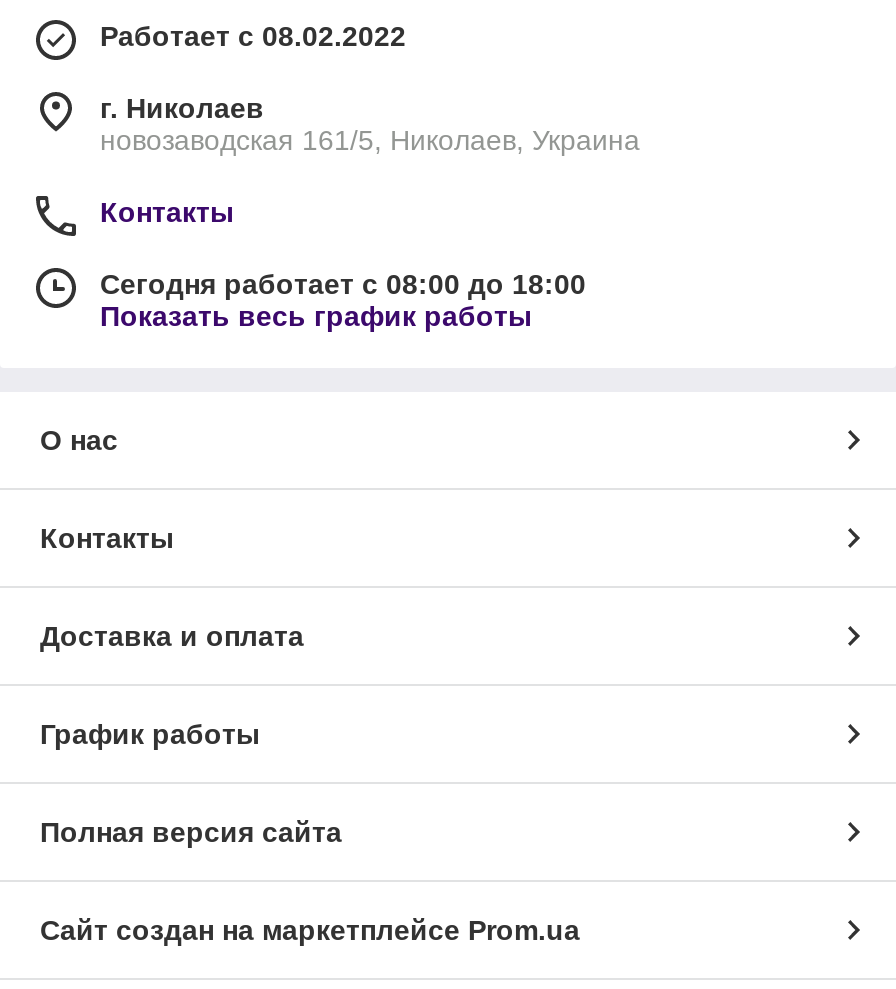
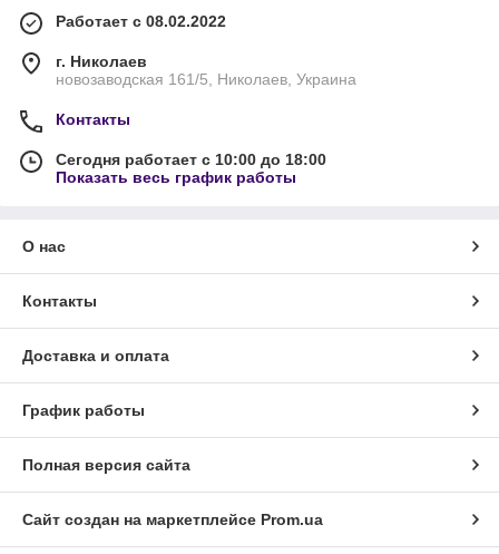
[100,268,586,300] Сегодня работает с 08:00 до 18:00 -> [56,150,326,168] Сегодня работает с 10:00 до 18:00

